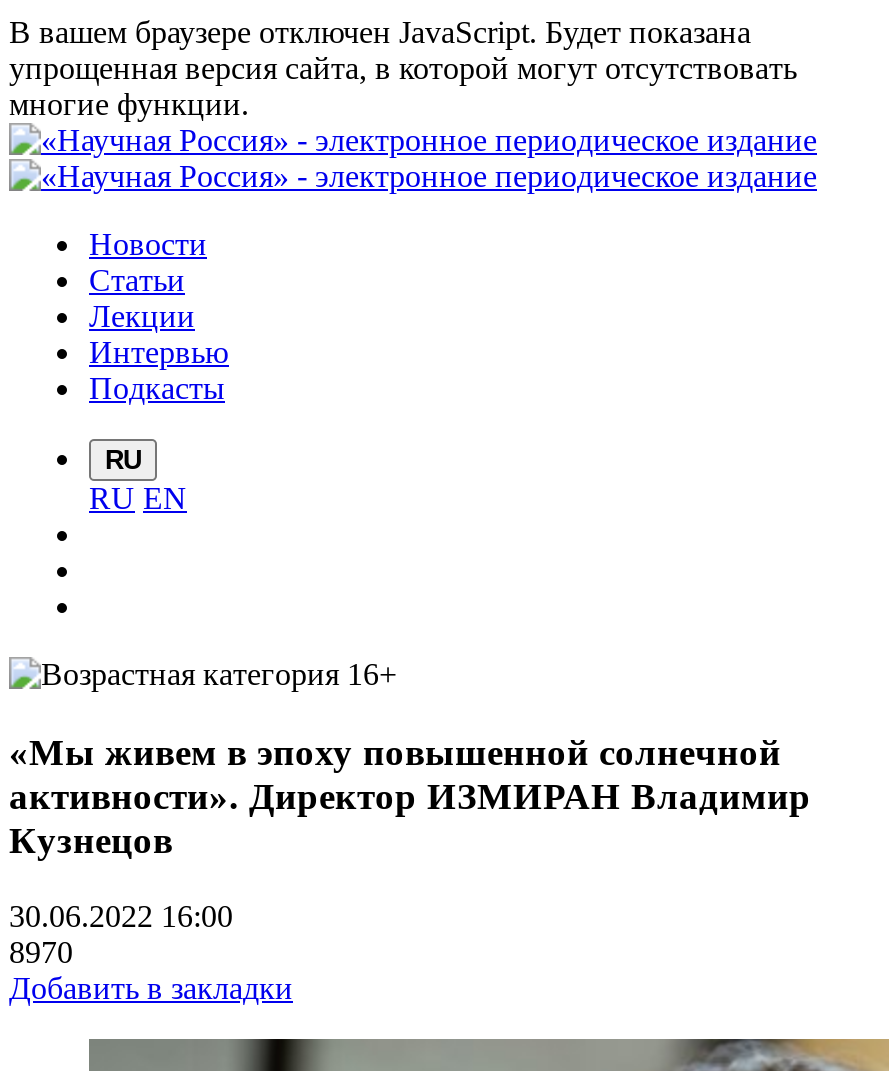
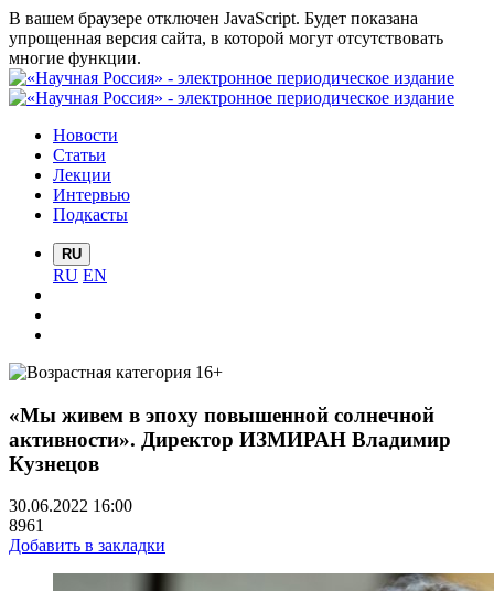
[9,936,73,970] 8970 -> [9,516,44,535] 8961

